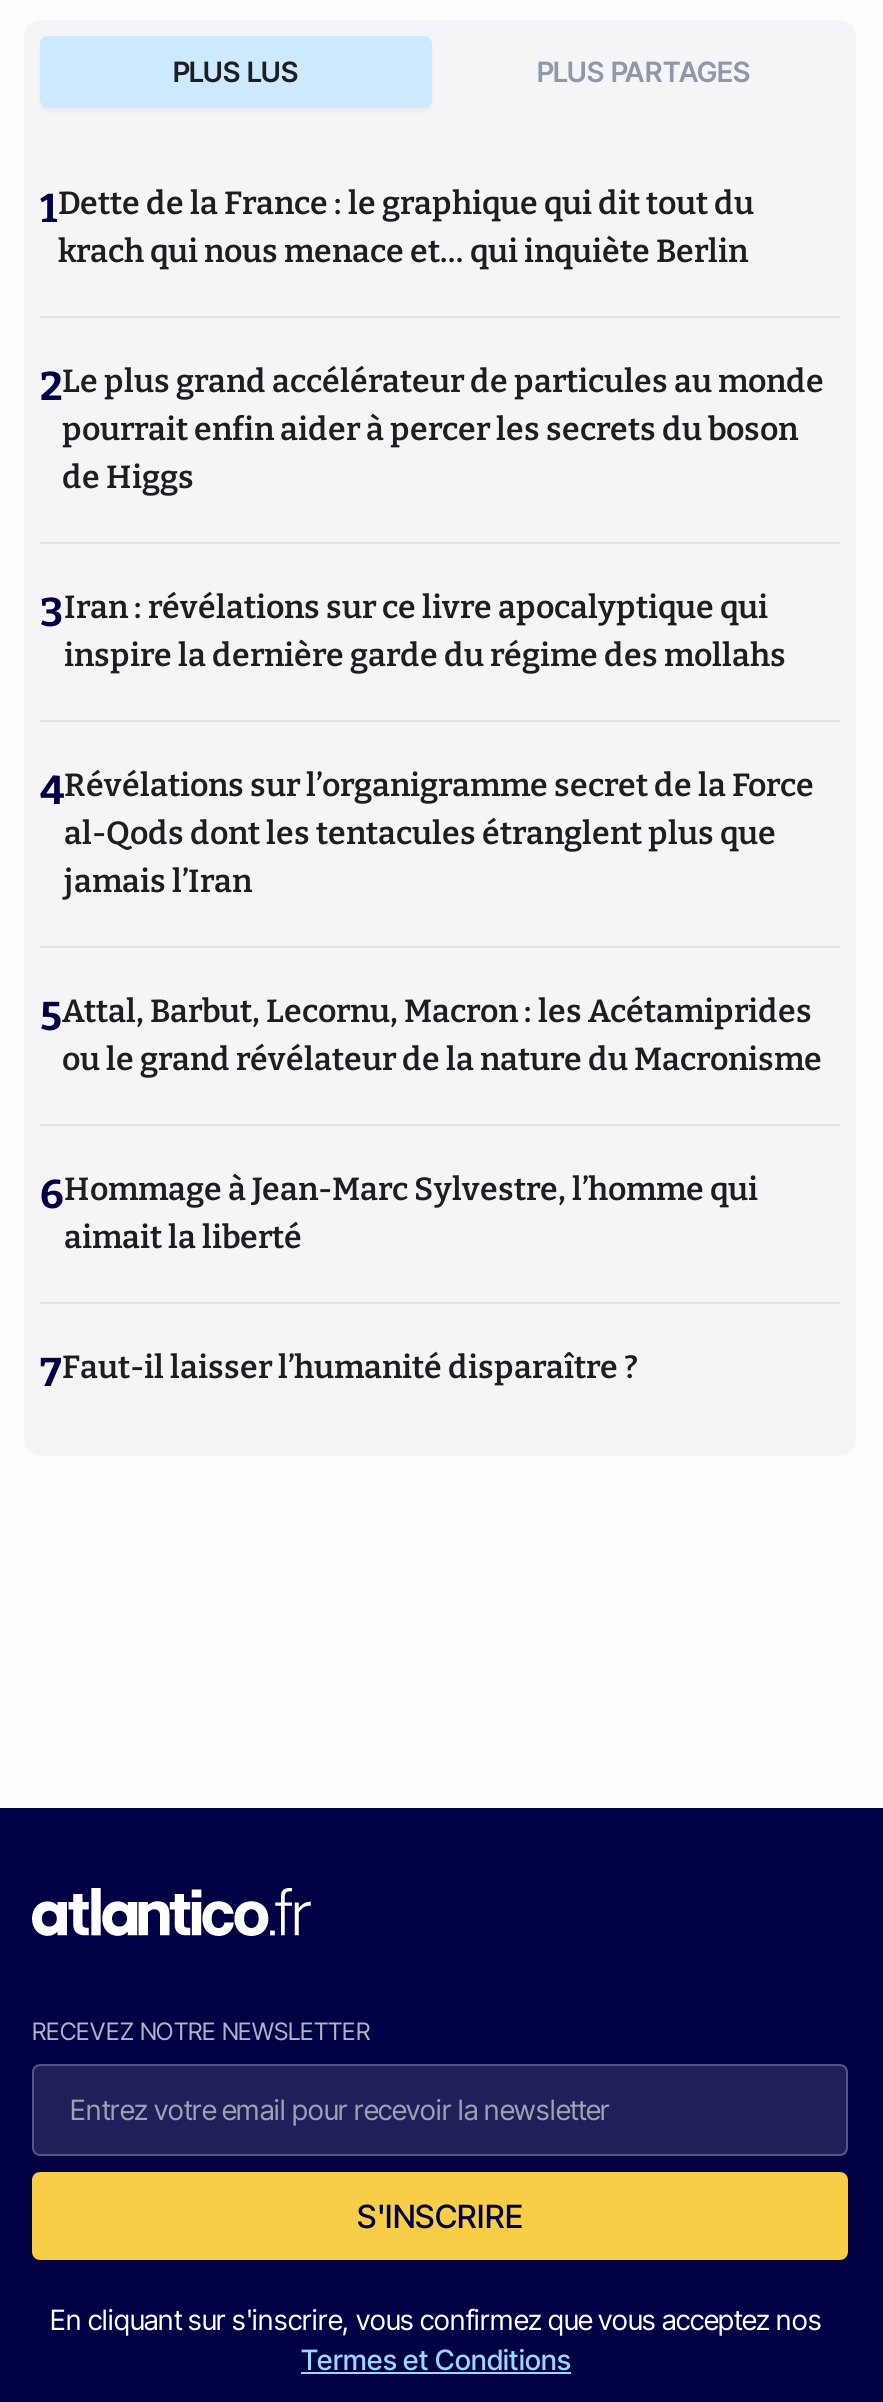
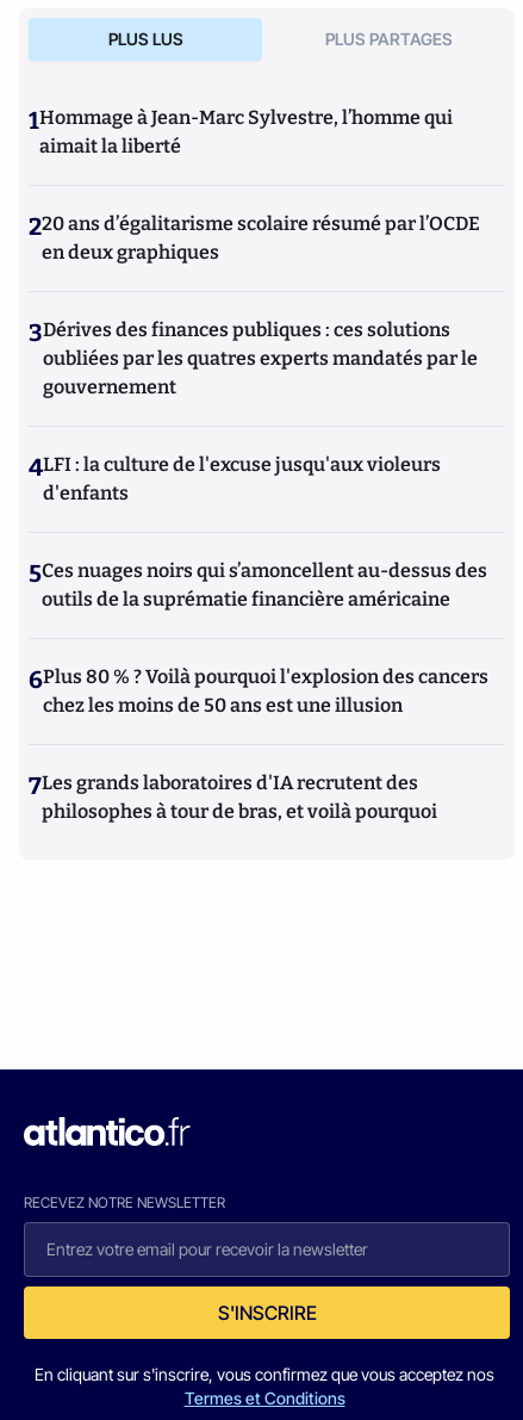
[40,184,824,1218] 1Dette de la France : le graphique qui dit tout du | krach qui nous menace et… qui inquiète Berlin | 2Le plus grand accélérateur de particules au monde | pourrait enfin aider à percer les secrets du boson | de Higgs | 3Iran : révélations sur ce livre apocalyptique qui | inspire la dernière garde du régime des mollahs | 4Révélations sur l’organigramme secret de la Force | al-Qods dont les tentacules étranglent plus que | jamais l’Iran | 5Attal, Barbut, Lecornu, Macron : les Acétamiprides | ou le grand révélateur de la nature du Macronisme | 6Hommage à Jean-Marc Sylvestre, l’homme qui -> [29,106,453,135] 1Hommage à Jean-Marc Sylvestre, l’homme qui
moved [64,1218,302,1256] -> [39,135,181,157]: aimait la liberté
[40,1348,638,1396] 7Faut-il laisser l’humanité disparaître ? -> [29,212,488,823] 220 ans d’égalitarisme scolaire résumé par l’OCDE | en deux graphiques | 3Dérives des finances publiques : ces solutions | oubliées par les quatres experts mandatés par le | gouvernement | 4LFI : la culture de l'excuse jusqu'aux violeurs | d'enfants | 5Ces nuages noirs qui s’amoncellent au-dessus des | outils de la suprématie financière américaine | 6Plus 80 % ? Voilà pourquoi l'explosion des cancers | chez les moins de 50 ans est une illusion | 7Les grands laboratoires d'IA recrutent des | philosophes à tour de bras, et voilà pourquoi

